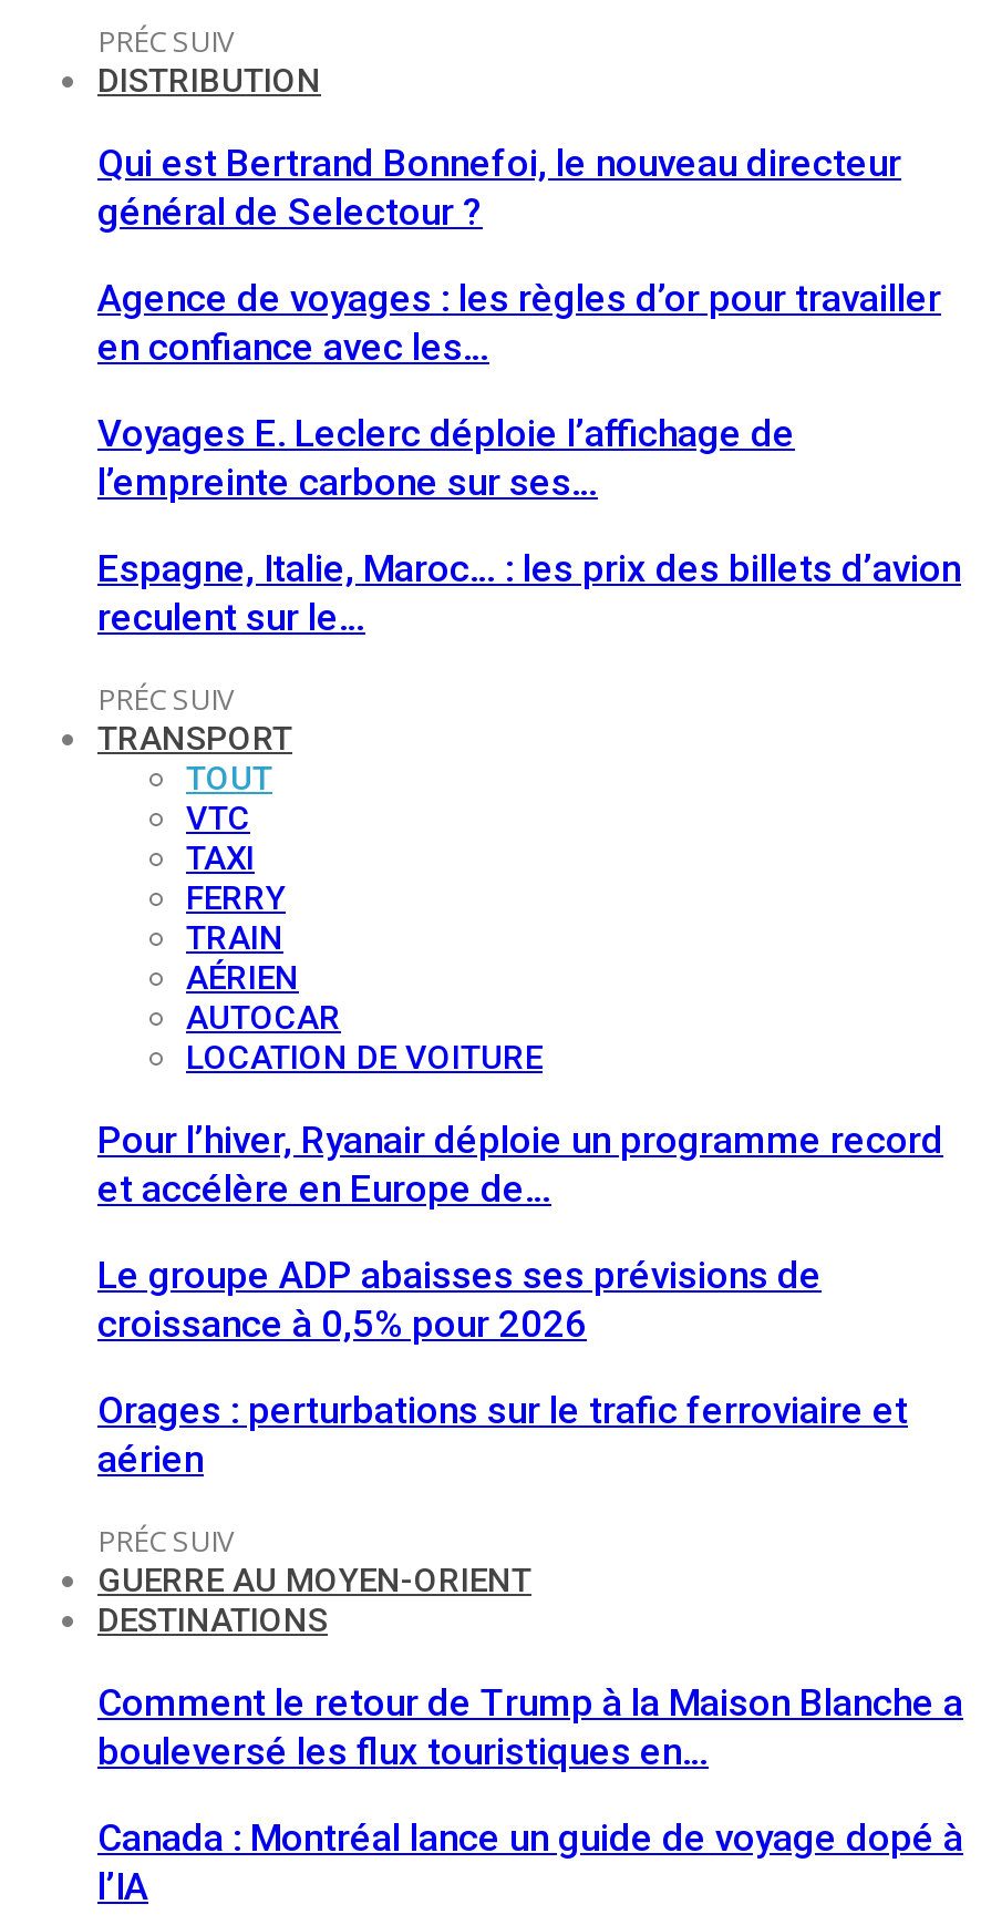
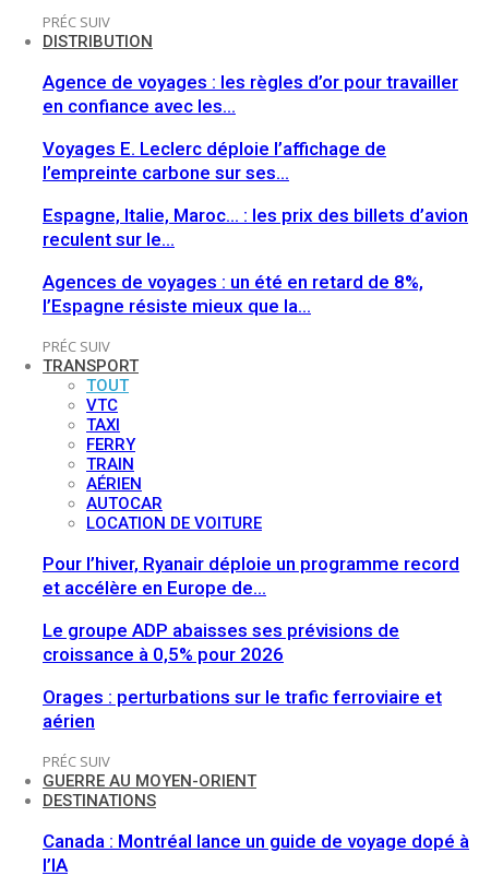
[97,141,901,234] Qui est Bertrand Bonnefoi, le nouveau directeur | général de Selectour ? -> none
none -> [43,271,423,317] Agences de voyages : un été en retard de 8%, | l’Espagne résiste mieux que la…
[97,1680,963,1773] Comment le retour de Trump à la Maison Blanche a | bouleversé les flux touristiques en… -> none

